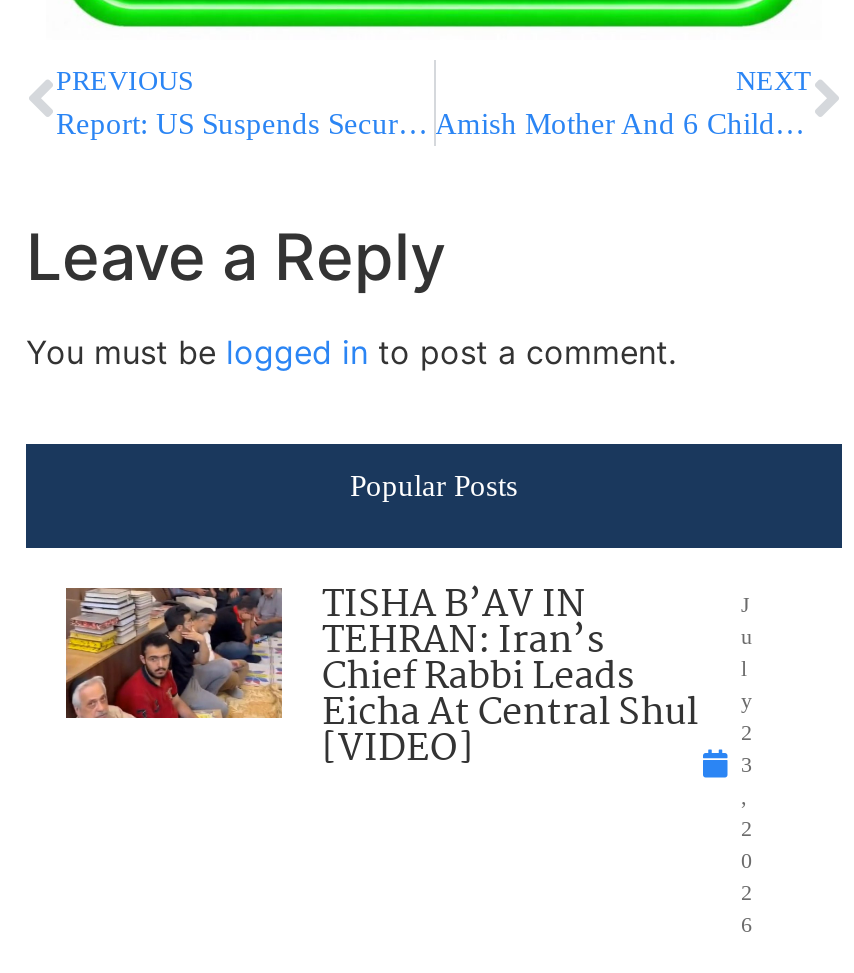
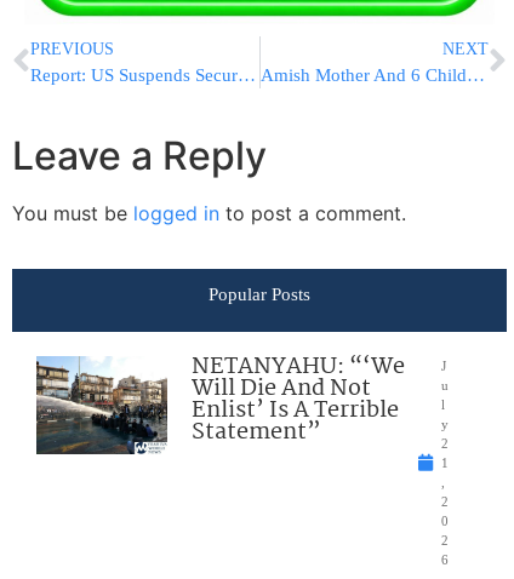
[64,575,698,779] [image] | TISHA B’AV IN | TEHRAN: Iran’s | Chief Rabbi Leads | Eicha At Central Shul | [VIDEO] -> [35,348,405,455] [image] | NETANYAHU: “‘We | Will Die And Not | Enlist’ Is A Terrible | Statement”
[741,751,753,775] 3 -> [442,455,449,470] 1

